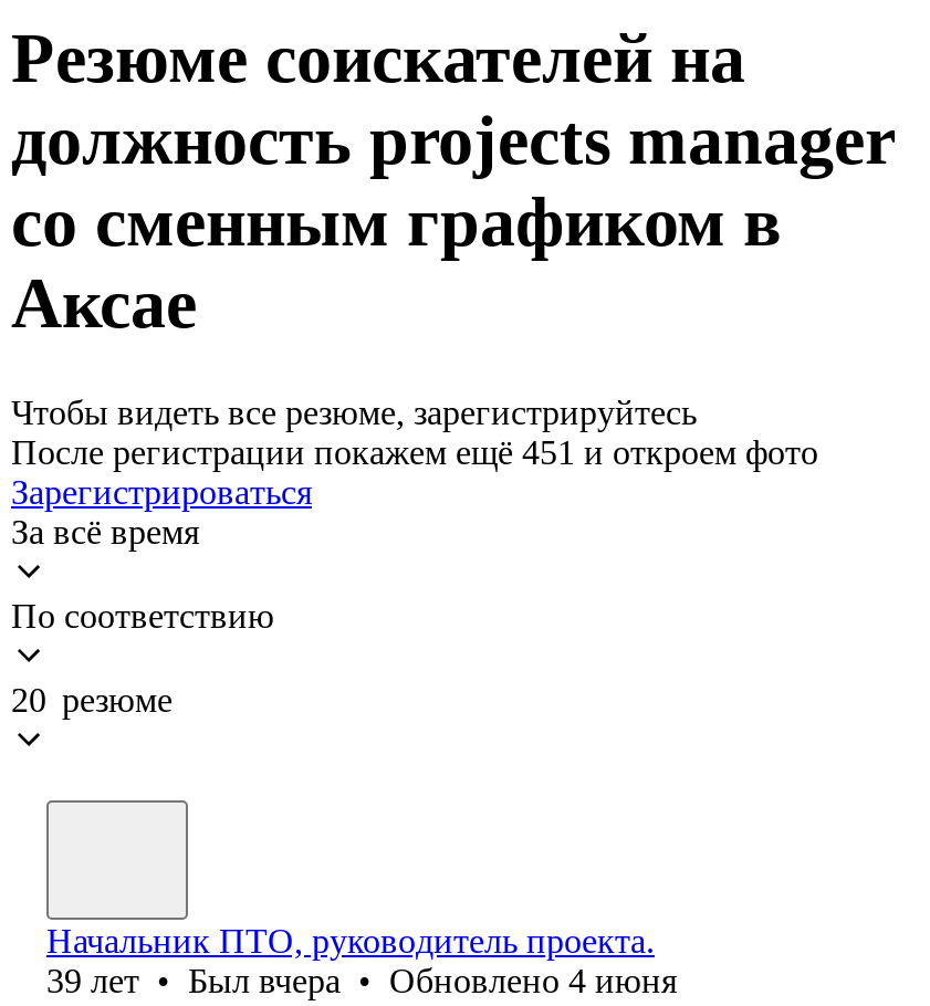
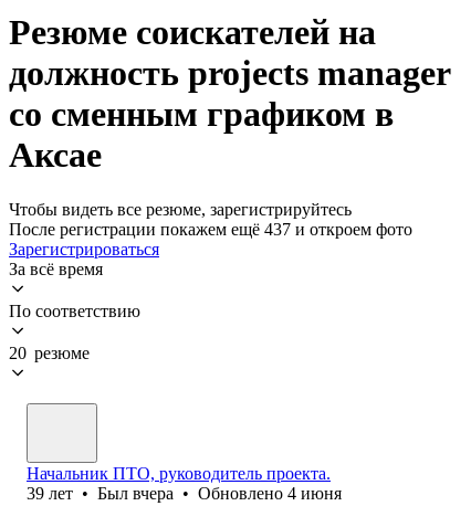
[11,433,818,471] После регистрации покажем ещё 451 и откроем фото -> [9,220,412,239] После регистрации покажем ещё 437 и откроем фото

